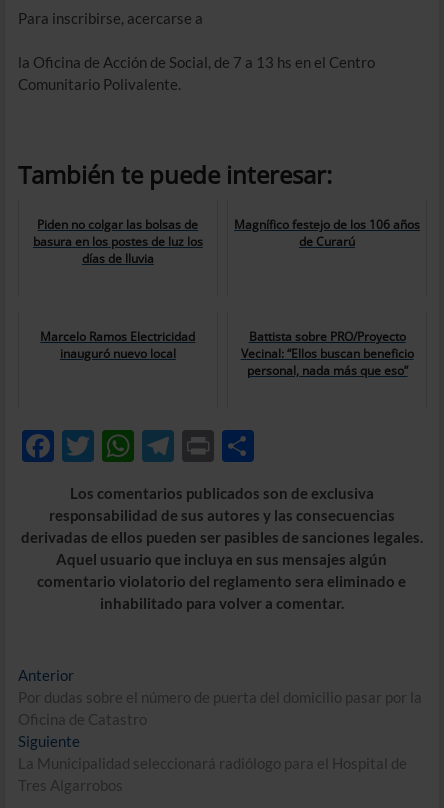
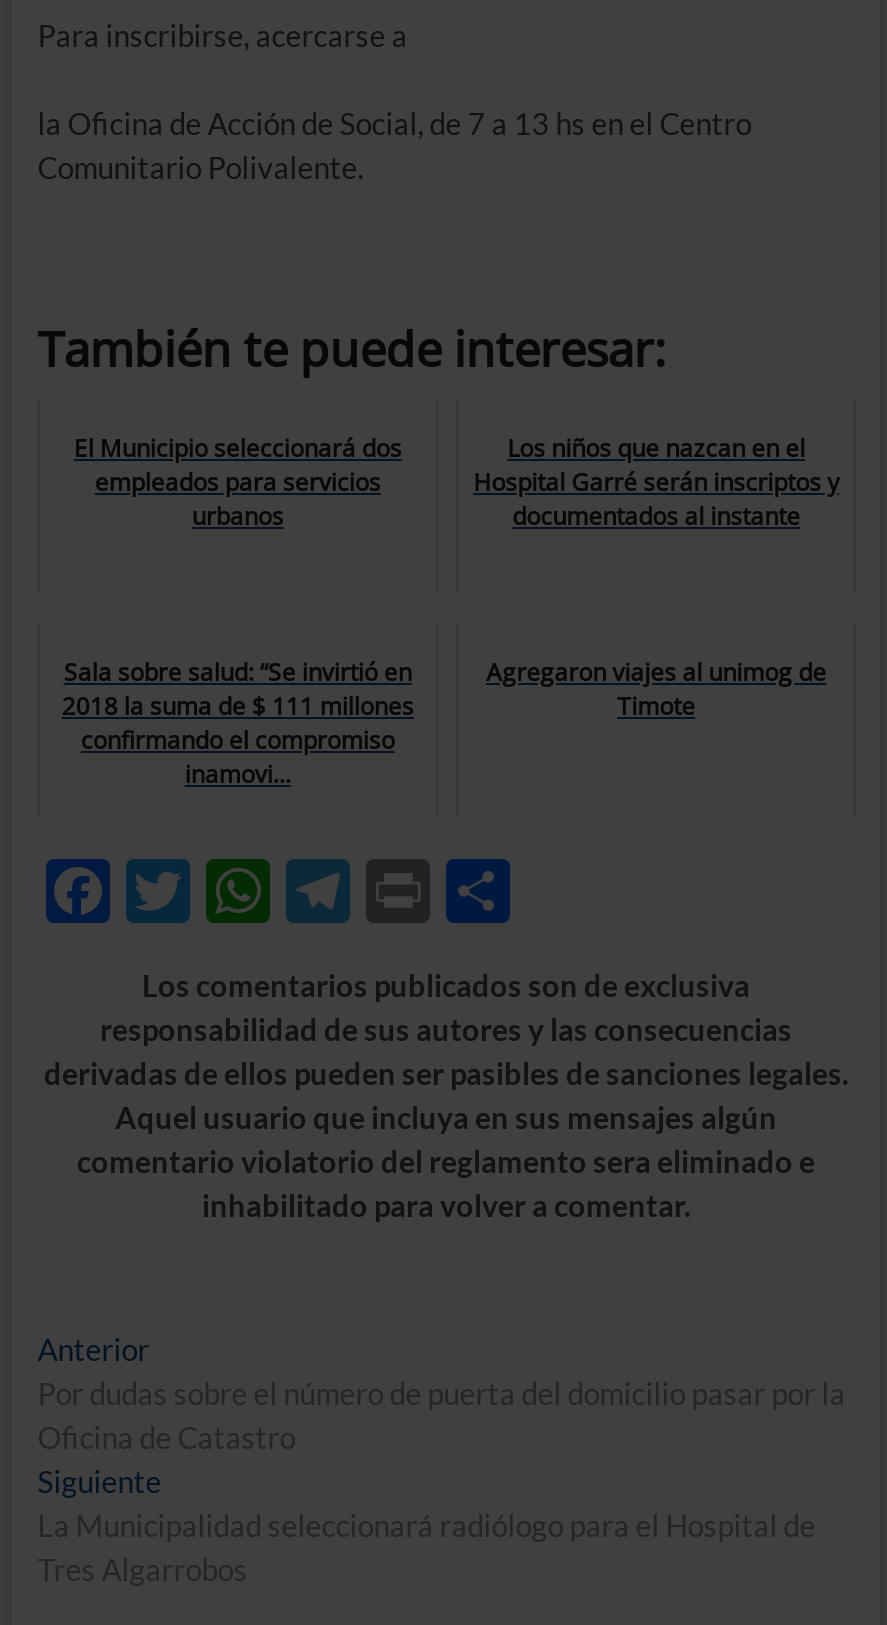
[33,216,203,267] Piden no colgar las bolsas de | basura en los postes de luz los | días de lluvia -> [74,431,402,533] El Municipio seleccionará dos | empleados para servicios | urbanos
[234,216,420,250] Magnífico festejo de los 106 años | de Curarú -> [473,431,839,533] Los niños que nazcan en el | Hospital Garré serán inscriptos y | documentados al instante
[40,328,195,362] Marcelo Ramos Electricidad | inauguró nuevo local -> [62,655,414,791] Sala sobre salud: “Se invirtió en | 2018 la suma de $ 111 millones | confirmando el compromiso | inamovi...
[241,328,414,379] Battista sobre PRO/Proyecto | Vecinal: “Ellos buscan beneficio | personal, nada más que eso” -> [486,655,826,723] Agregaron viajes al unimog de | Timote

